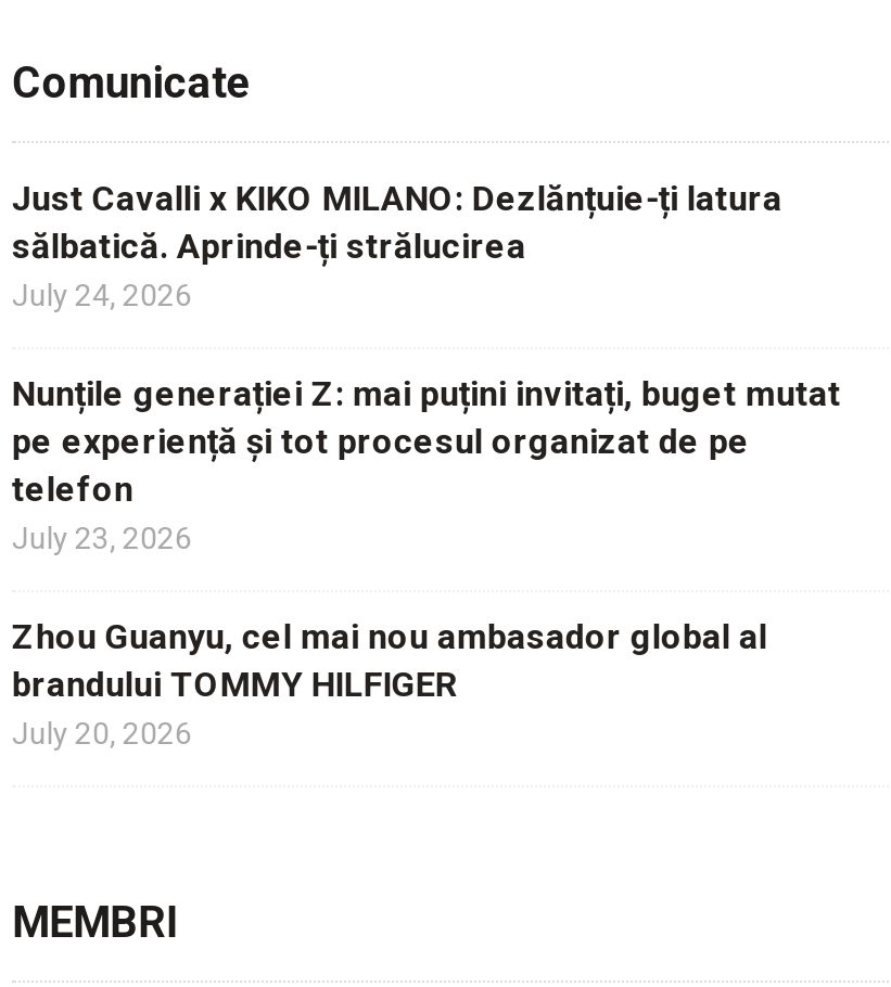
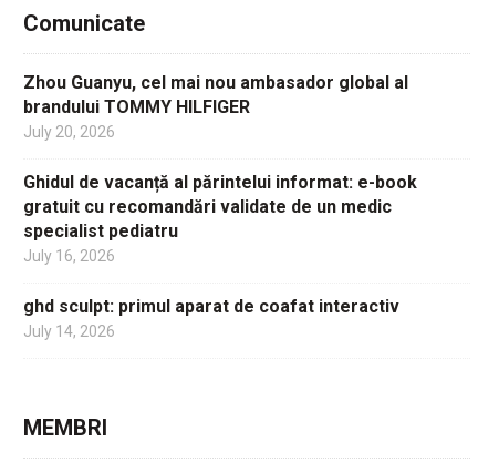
[12,178,841,556] Just Cavalli x KIKO MILANO: Dezlănțuie-ți latura | sălbatică. Aprinde-ți strălucirea | July 24, 2026 | Nunțile generației Z: mai puțini invitați, buget mutat | pe experiență și tot procesul organizat de pe | telefon | July 23, 2026 -> none
moved [12,616,767,751] -> [23,72,408,141]: Zhou Guanyu, cel mai nou ambasador global al | brandului TOMMY HILFIGER | July 20, 2026
none -> [23,172,417,340] Ghidul de vacanță al părintelui informat: e-book | gratuit cu recomandări validate de un medic | specialist pediatru | July 16, 2026 | ghd sculpt: primul aparat de coafat interactiv | July 14, 2026

